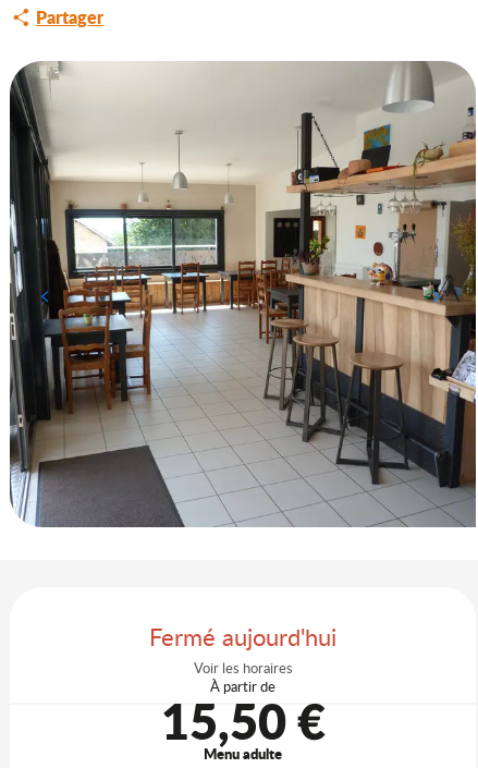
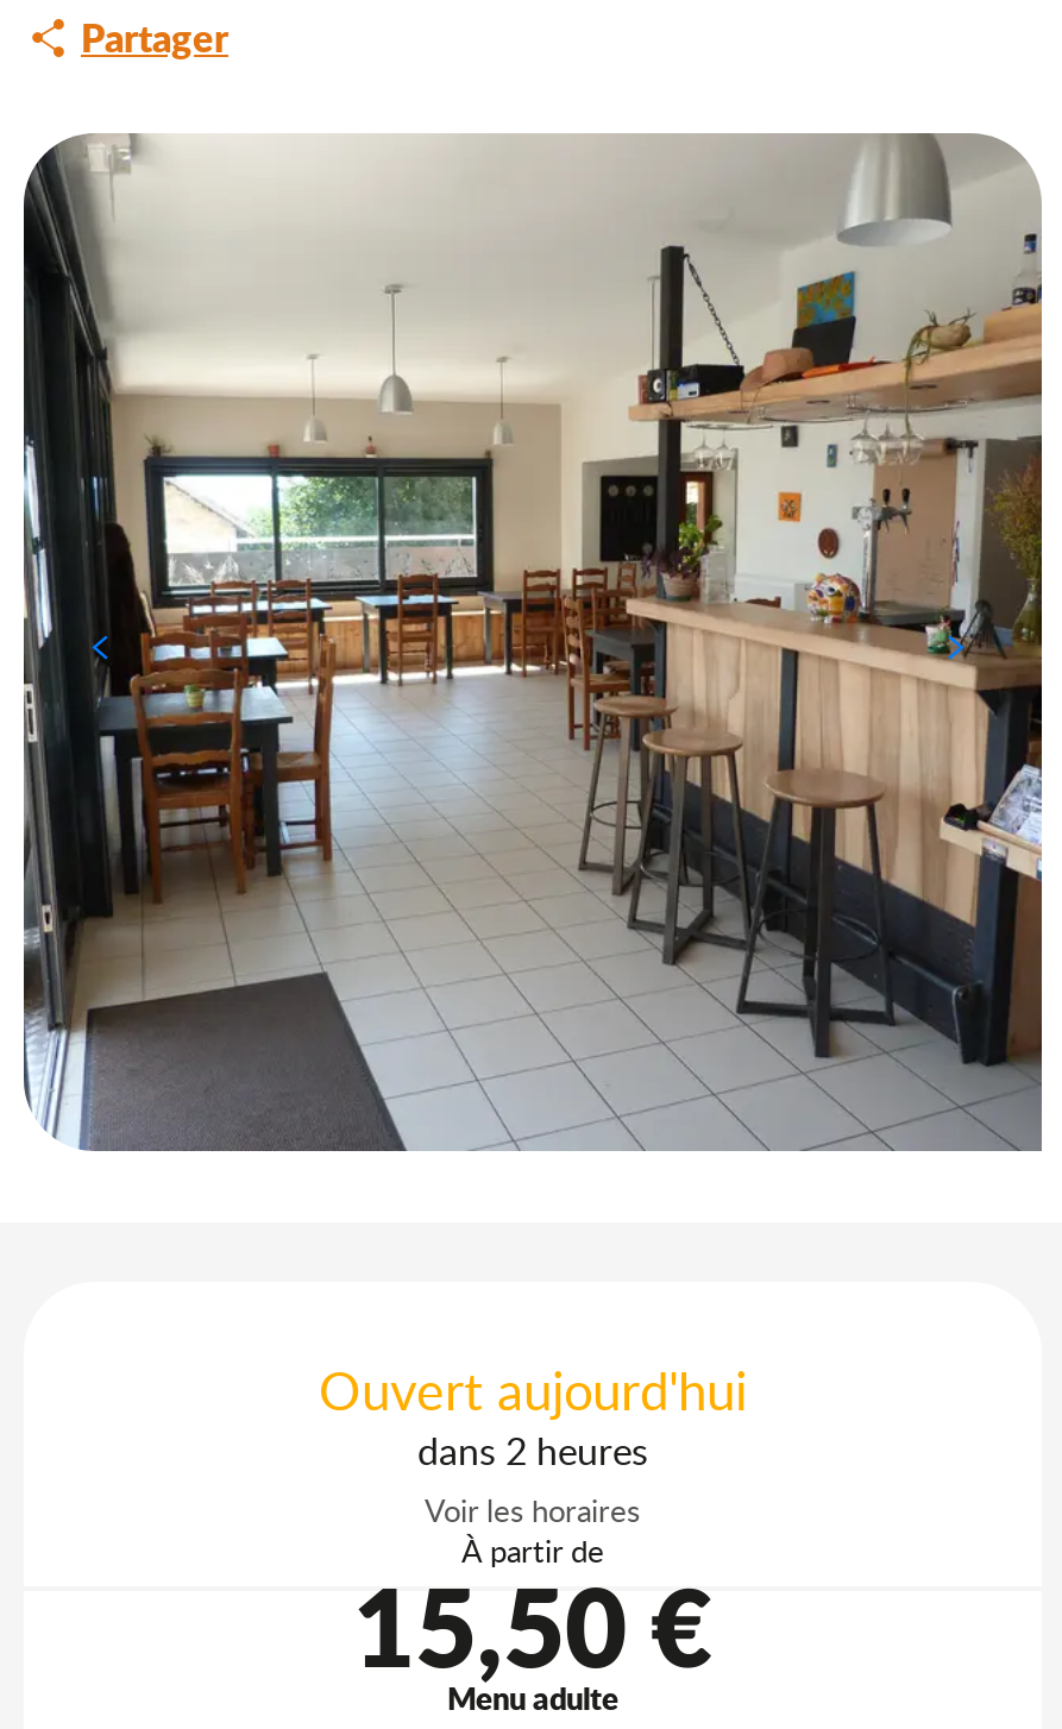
[149,620,336,653] Fermé aujourd'hui -> [319,1353,747,1477] Ouvert aujourd'hui | dans 2 heures

